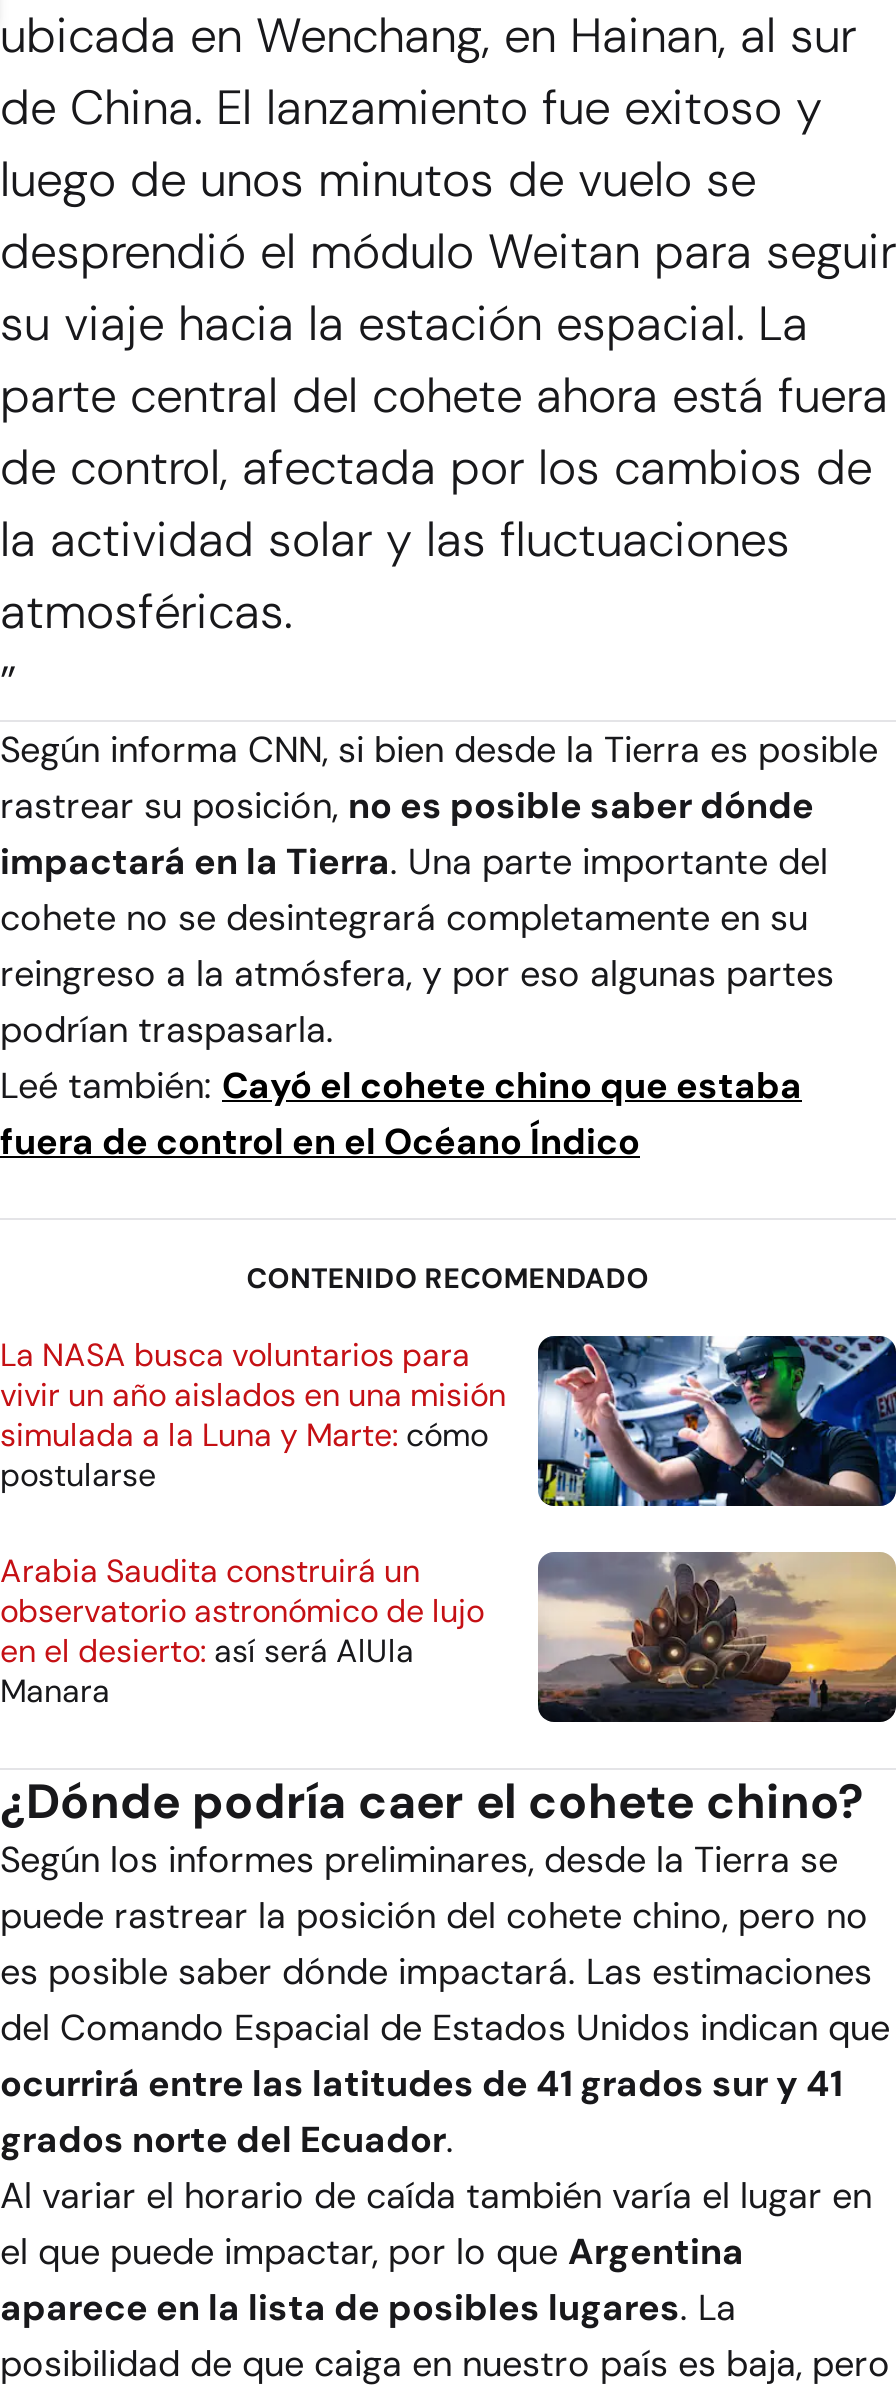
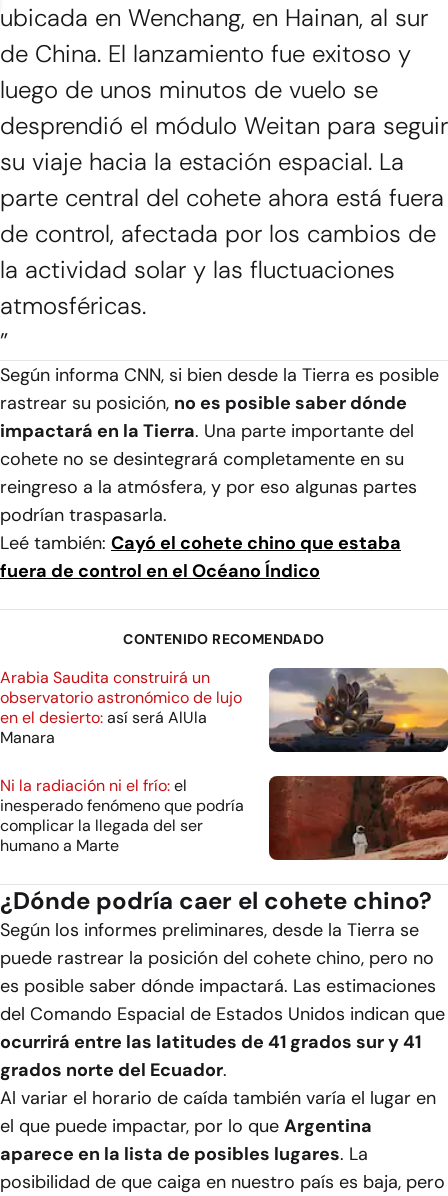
[0,1334,890,1508] [image] | La NASA busca voluntarios para | vivir un año aislados en una misión | simulada a la Luna y Marte: cómo | postularse -> none
moved [0,1550,896,1724] -> [0,667,448,754]: [image] | Arabia Saudita construirá un | observatorio astronómico de lujo | en el desierto: así será AlUla | Manara
none -> [0,775,445,861] [image] | Ni la radiación ni el frío: el | inesperado fenómeno que podría | complicar la llegada del ser | humano a Marte

